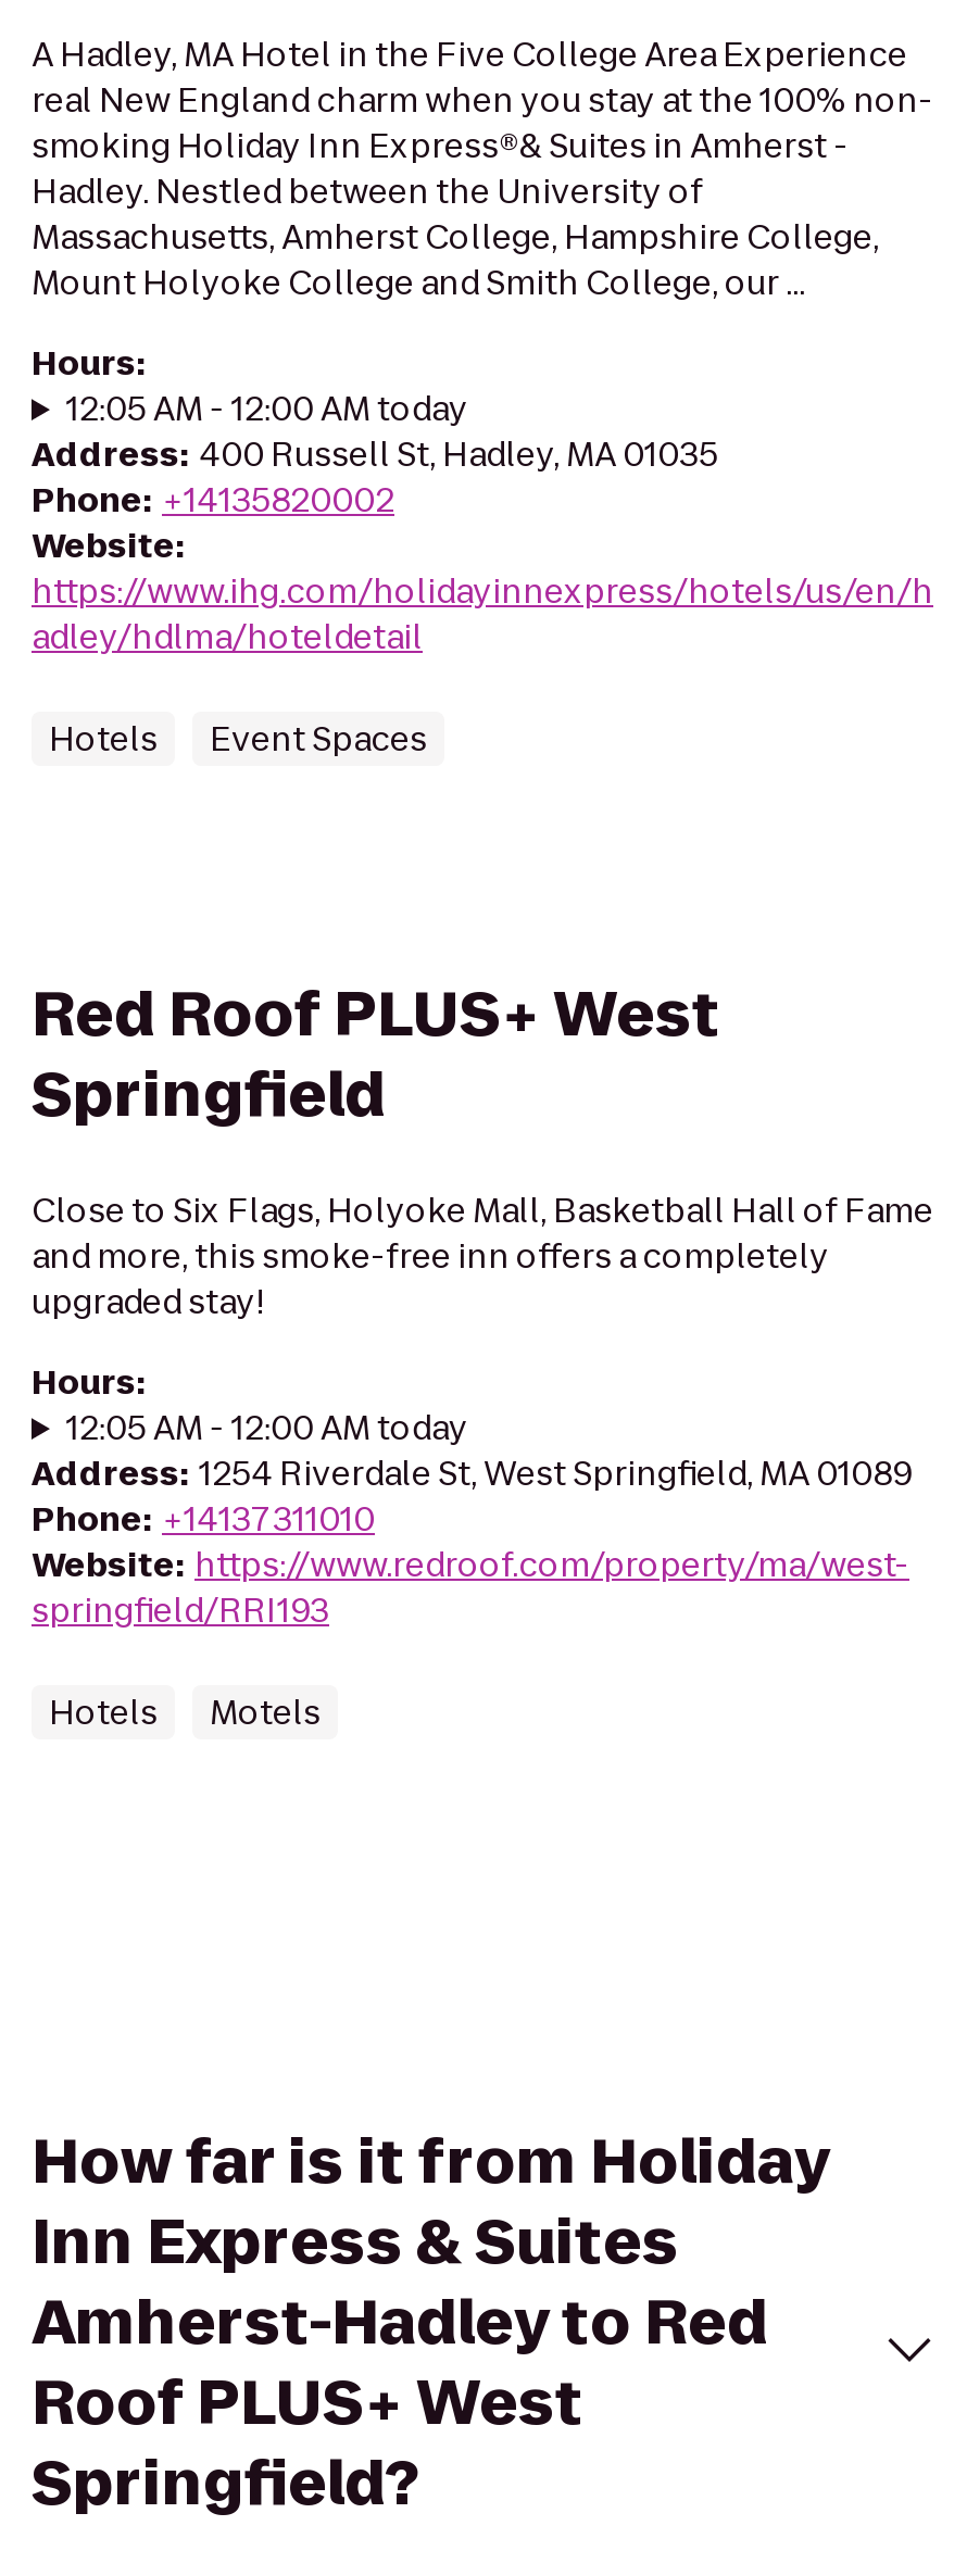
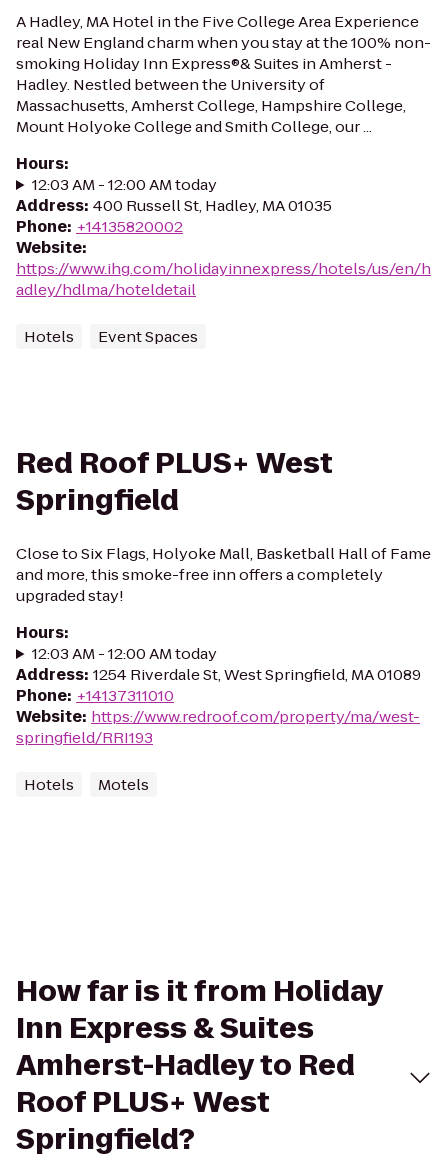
[66,386,468,431] 12:05 AM - 12:00 AM today -> [32,174,217,195] 12:03 AM - 12:00 AM today
[66,1405,468,1450] 12:05 AM - 12:00 AM today -> [32,643,217,664] 12:03 AM - 12:00 AM today

